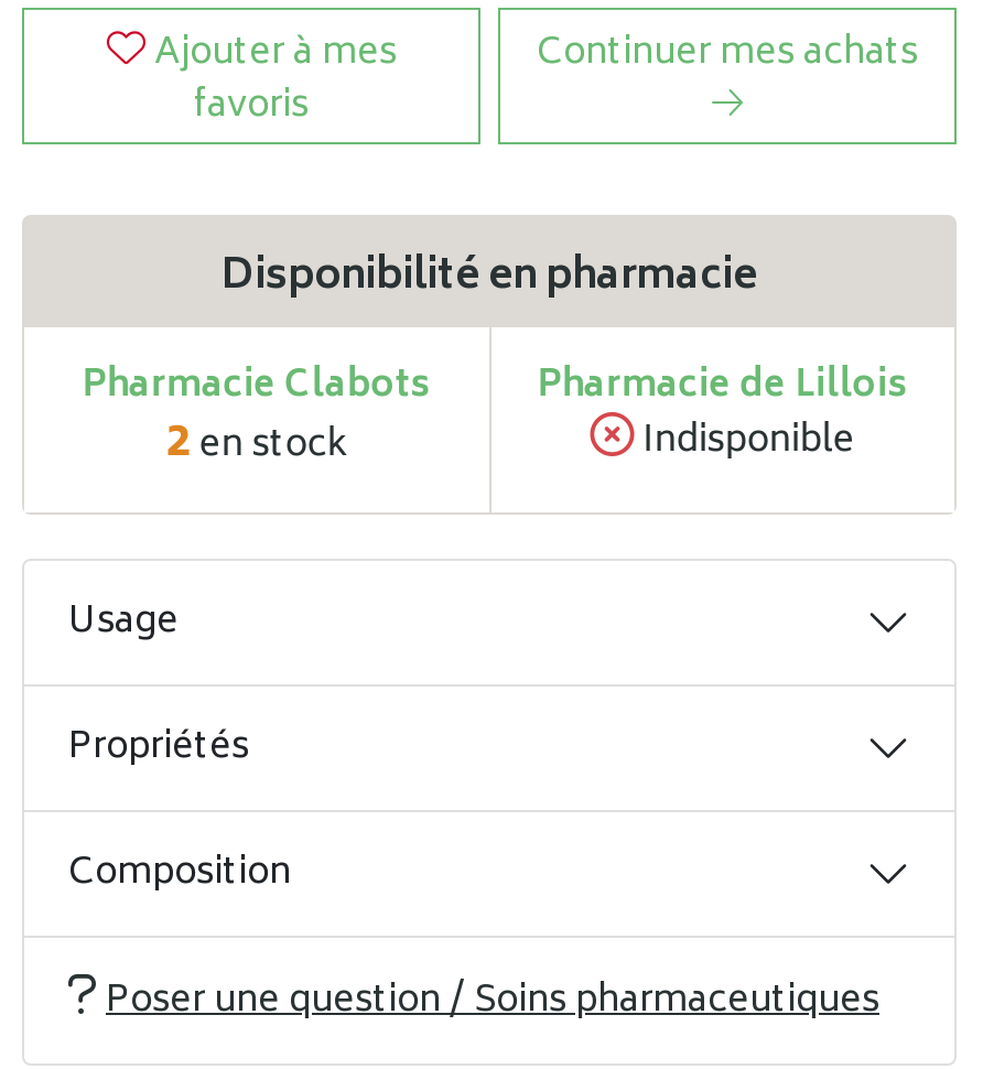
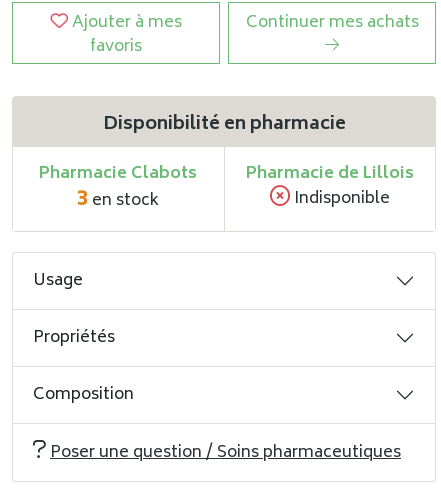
[166,407,346,484] 2en stock -> [77,183,159,218] 3en stock

